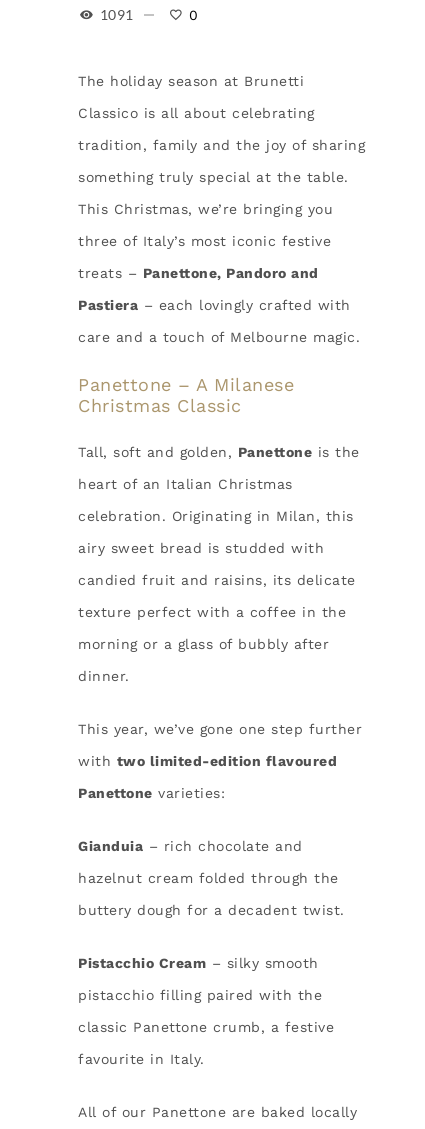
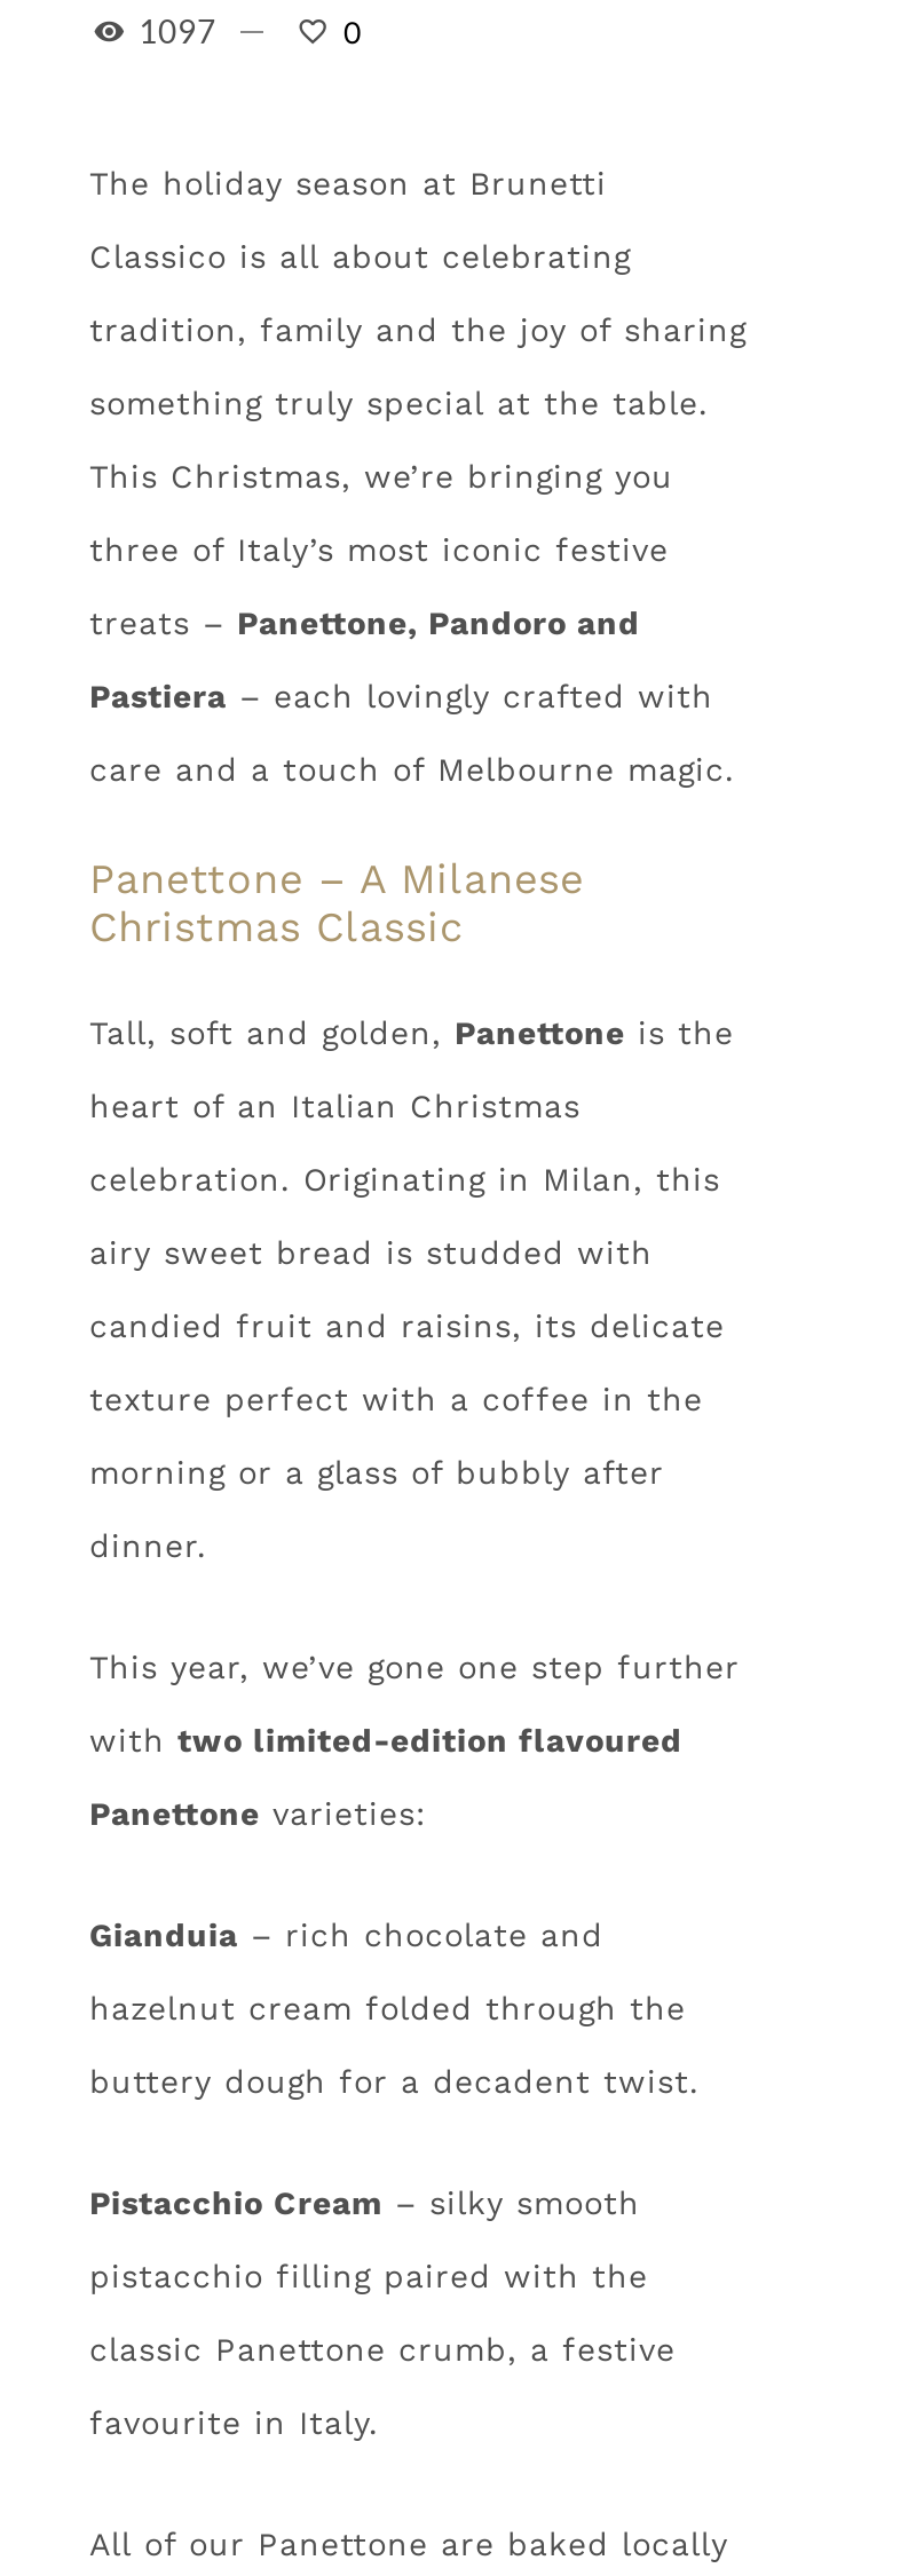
[96,6,133,23] 1091 -> [131,11,216,50] 1097

